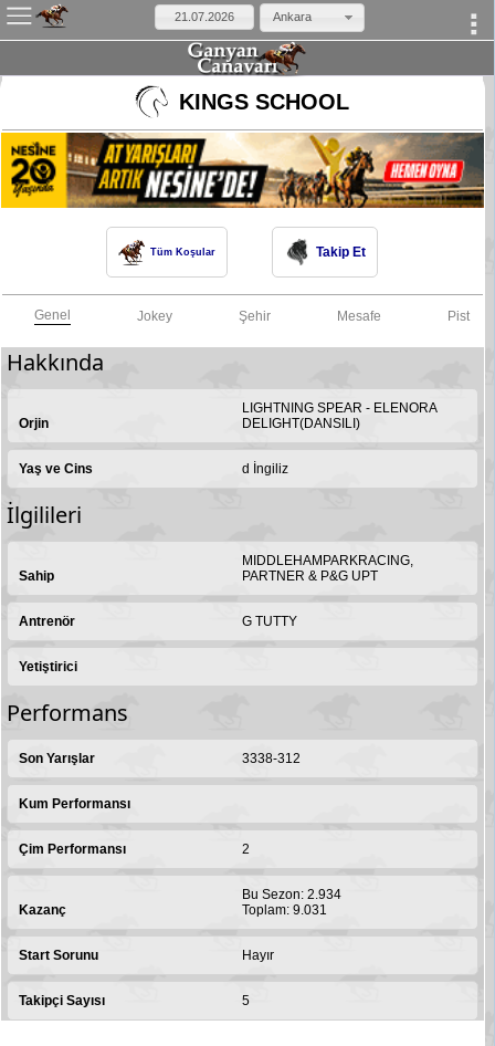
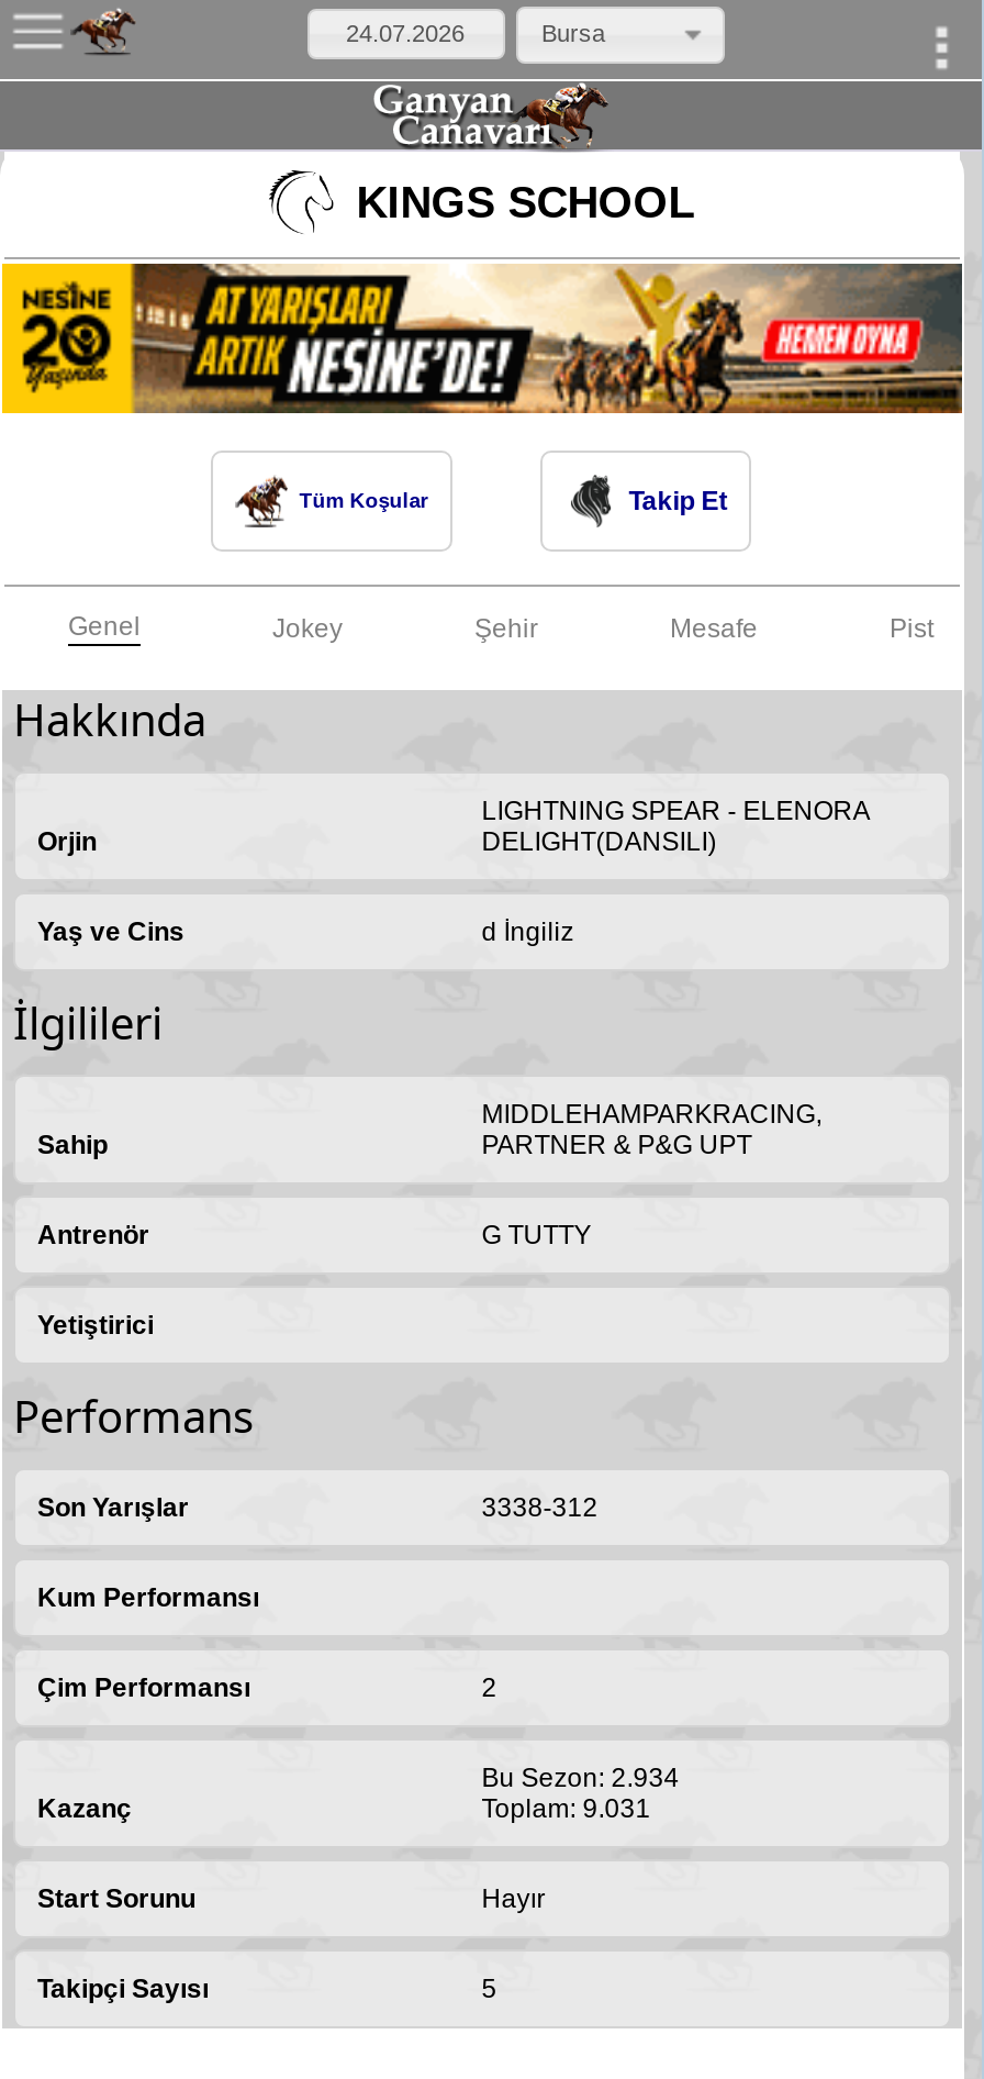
[272,10,311,24] Ankara -> [541,21,605,47] Bursa

